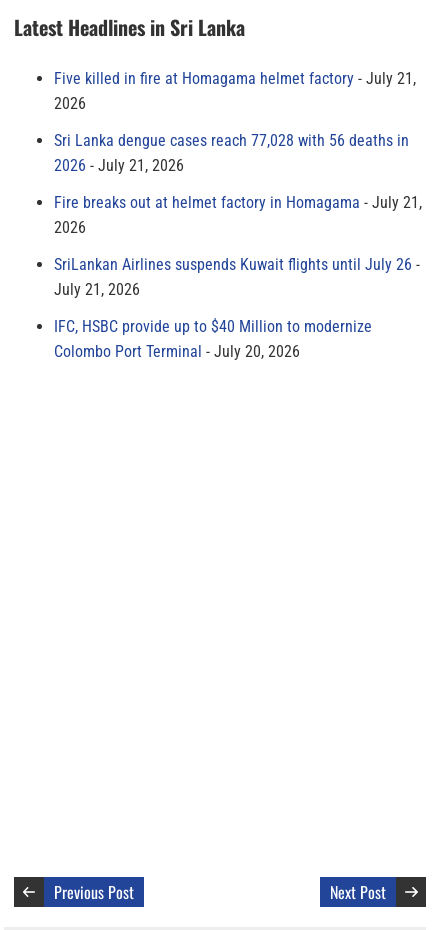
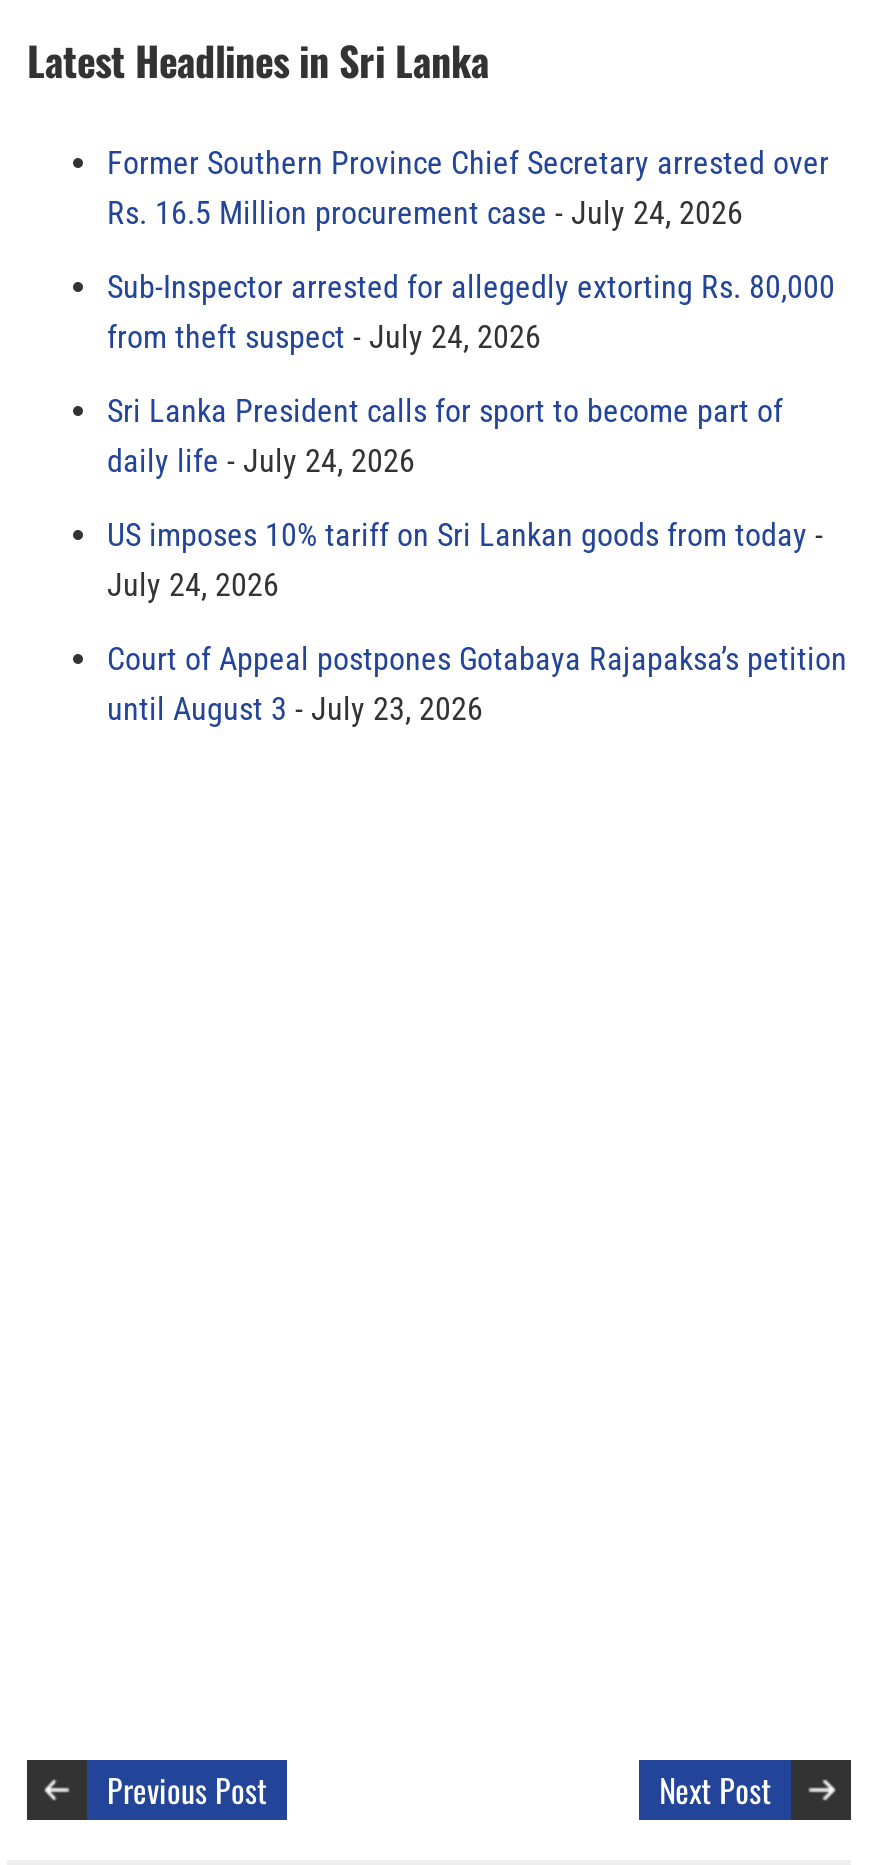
[54,69,416,113] Five killed in fire at Homagama helmet factory | July 21, | 2026 -> [107,143,829,231] Former Southern Province Chief Secretary arrested over | Rs. 16.5 Million procurement case | July 24, 2026
[54,131,409,175] Sri Lanka dengue cases reach 77,028 with 56 deaths in | 2026 | July 21, 2026 -> [107,267,835,355] Sub-Inspector arrested for allegedly extorting Rs. 80,000 | from theft suspect | July 24, 2026
[54,193,422,237] Fire breaks out at helmet factory in Homagama | July 21, | 2026 -> [107,391,783,479] Sri Lanka President calls for sport to become part of | daily life | July 24, 2026
[54,255,412,299] SriLankan Airlines suspends Kuwait flights until July 26 | July 21, 2026 -> [107,515,807,603] US imposes 10% tariff on Sri Lankan goods from today | July 24, 2026
[54,317,372,361] IFC, HSBC provide up to $40 Million to modernize | Colombo Port Terminal | July 20, 2026 -> [107,639,847,727] Court of Appeal postpones Gotabaya Rajapaksa’s petition | until August 3 | July 23, 2026

